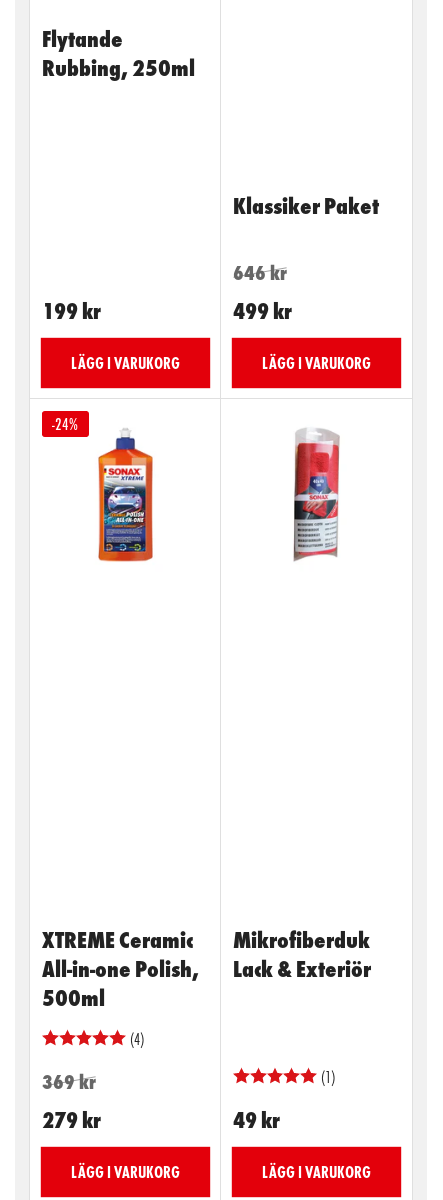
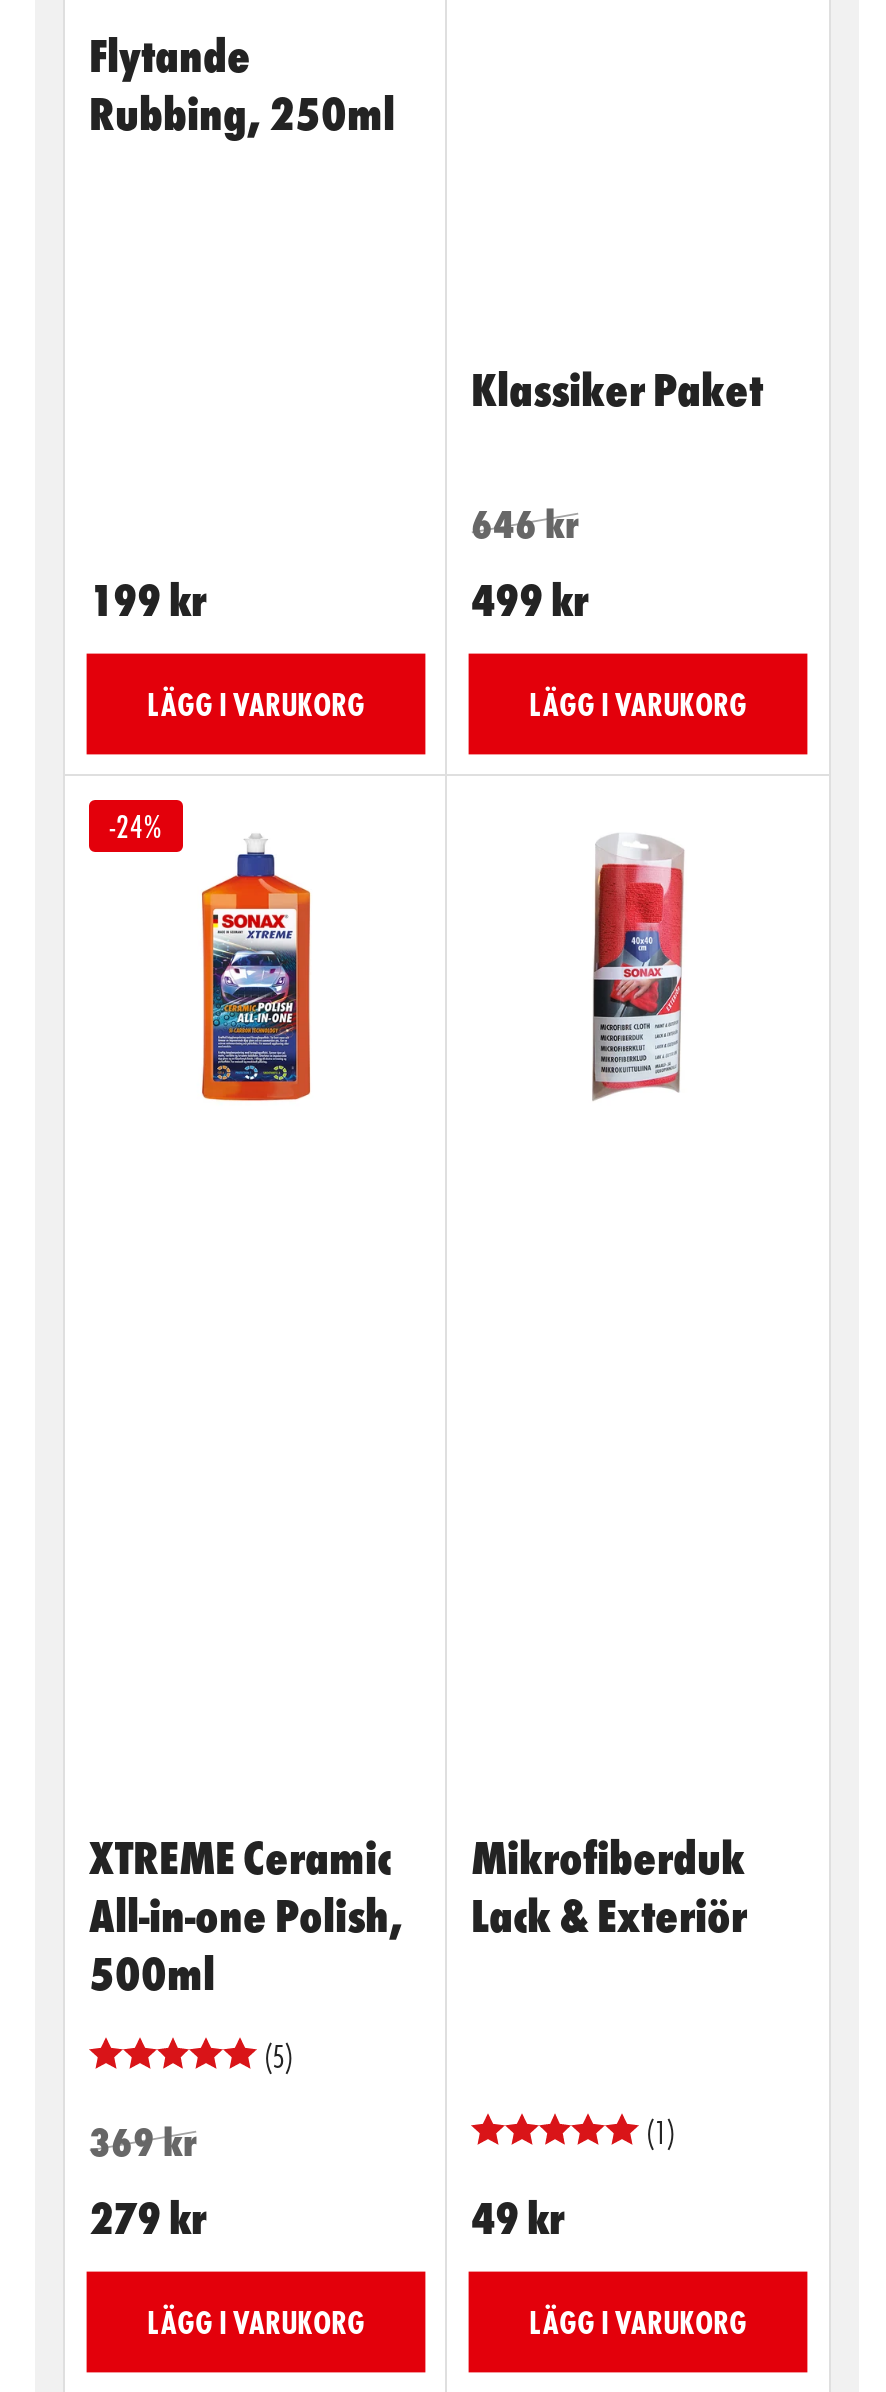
[130,1028,144,1049] (4) -> [264,2034,292,2076] (5)

